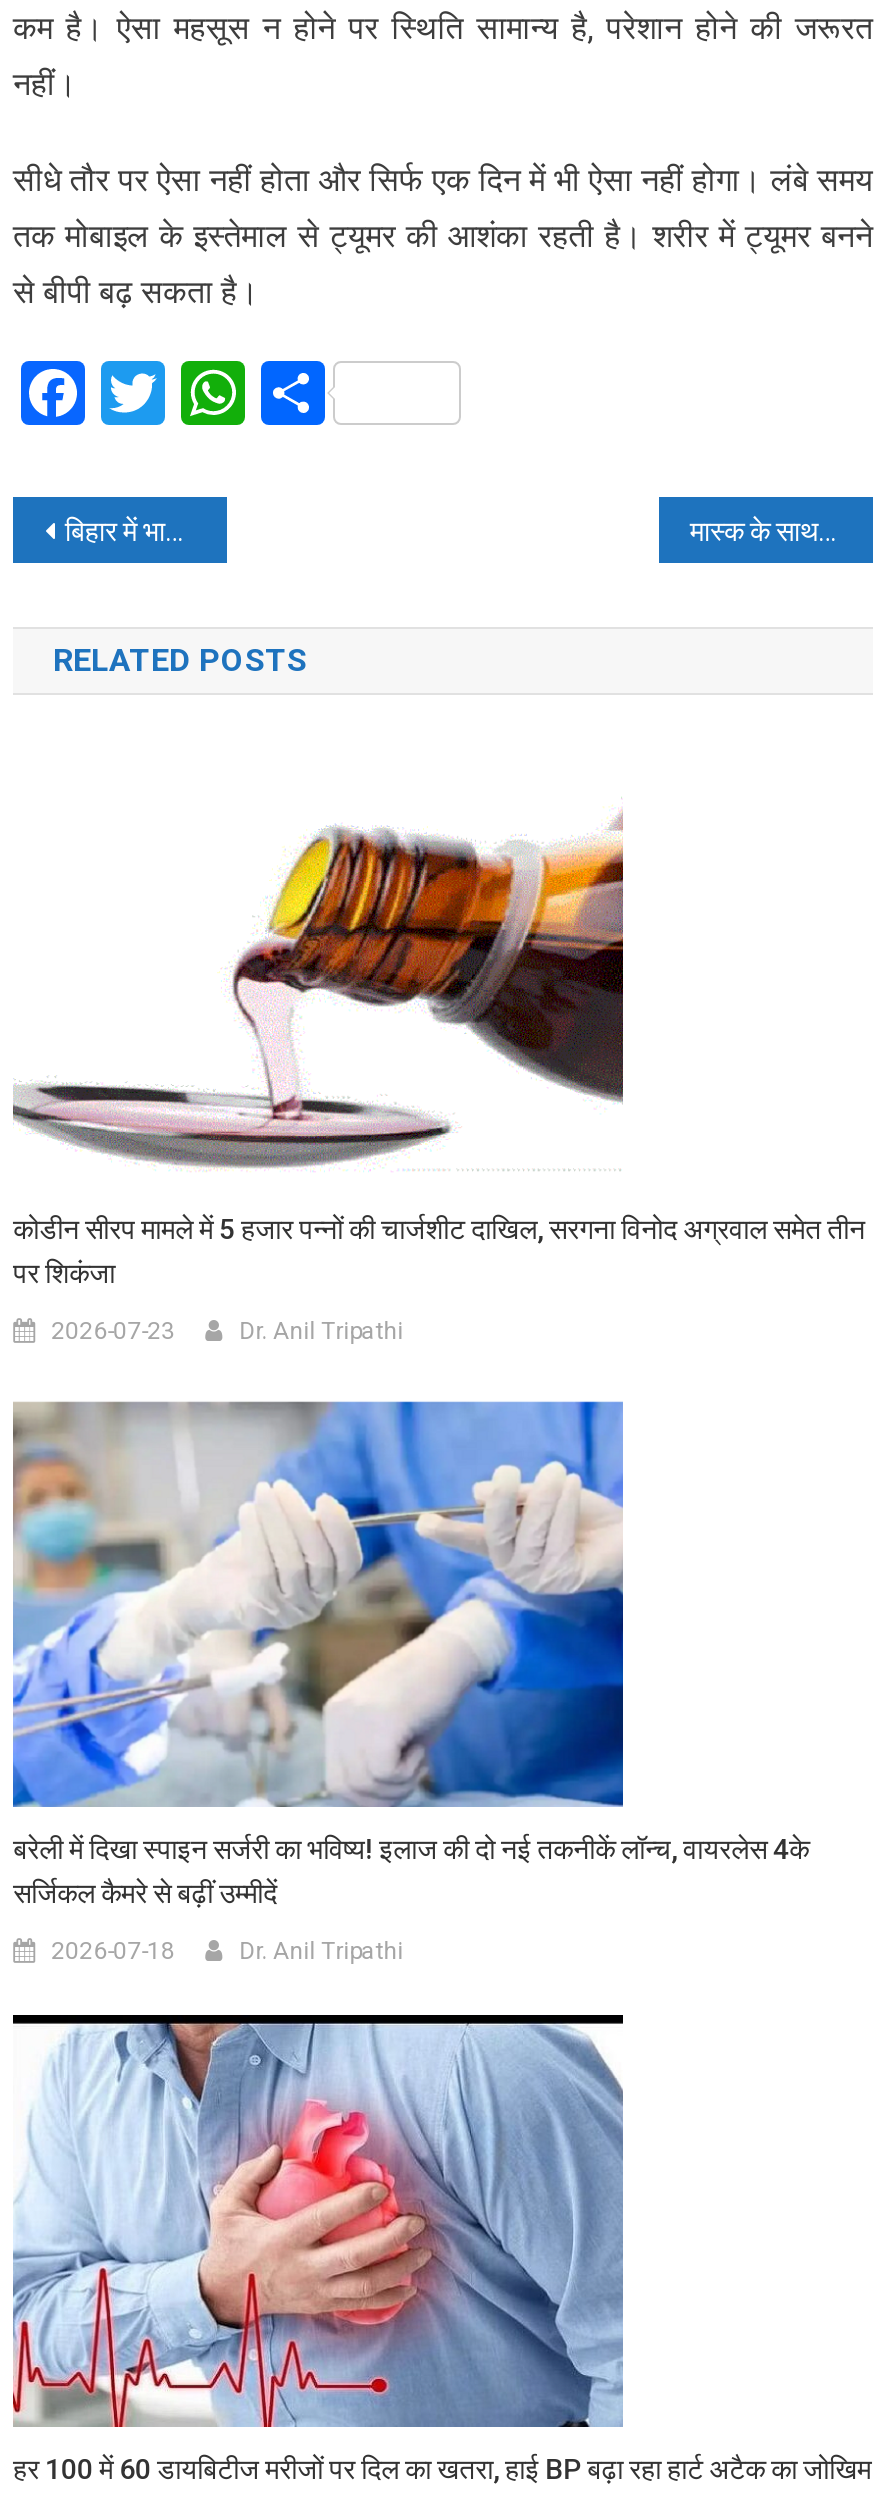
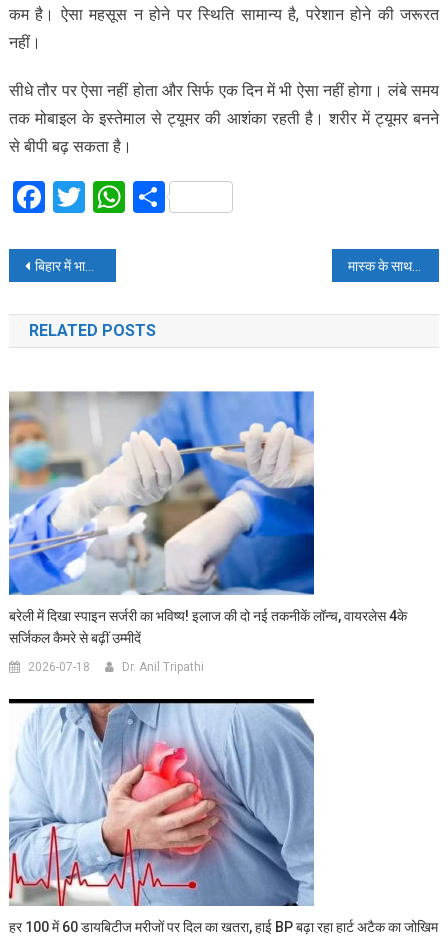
[13,815,865,1345] [image] | कोडीन सीरप मामले में 5 हजार पन्नों की चार्जशीट दाखिल, सरगना विनोद अग्रवाल समेत तीन | पर शिकंजा | 2026-07-23 | Dr. Anil Tripathi -> none

